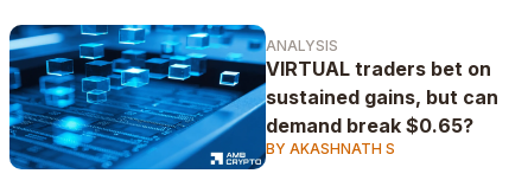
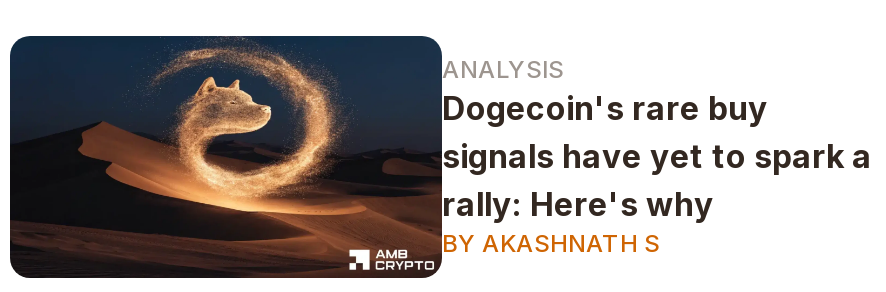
[8,24,498,171] [image] | VIRTUAL traders bet on | sustained gains, but can | demand break $0.65? -> [8,33,872,281] [image] | Dogecoin's rare buy | signals have yet to spark a | rally: Here's why

